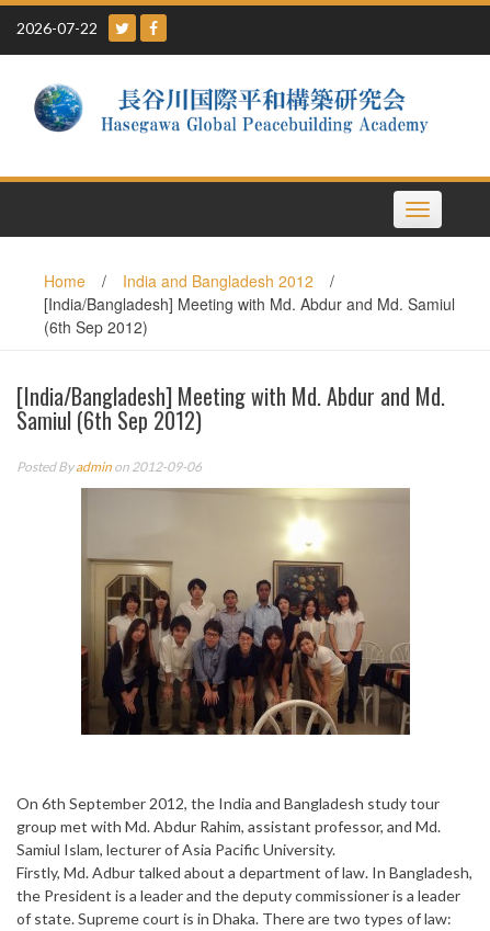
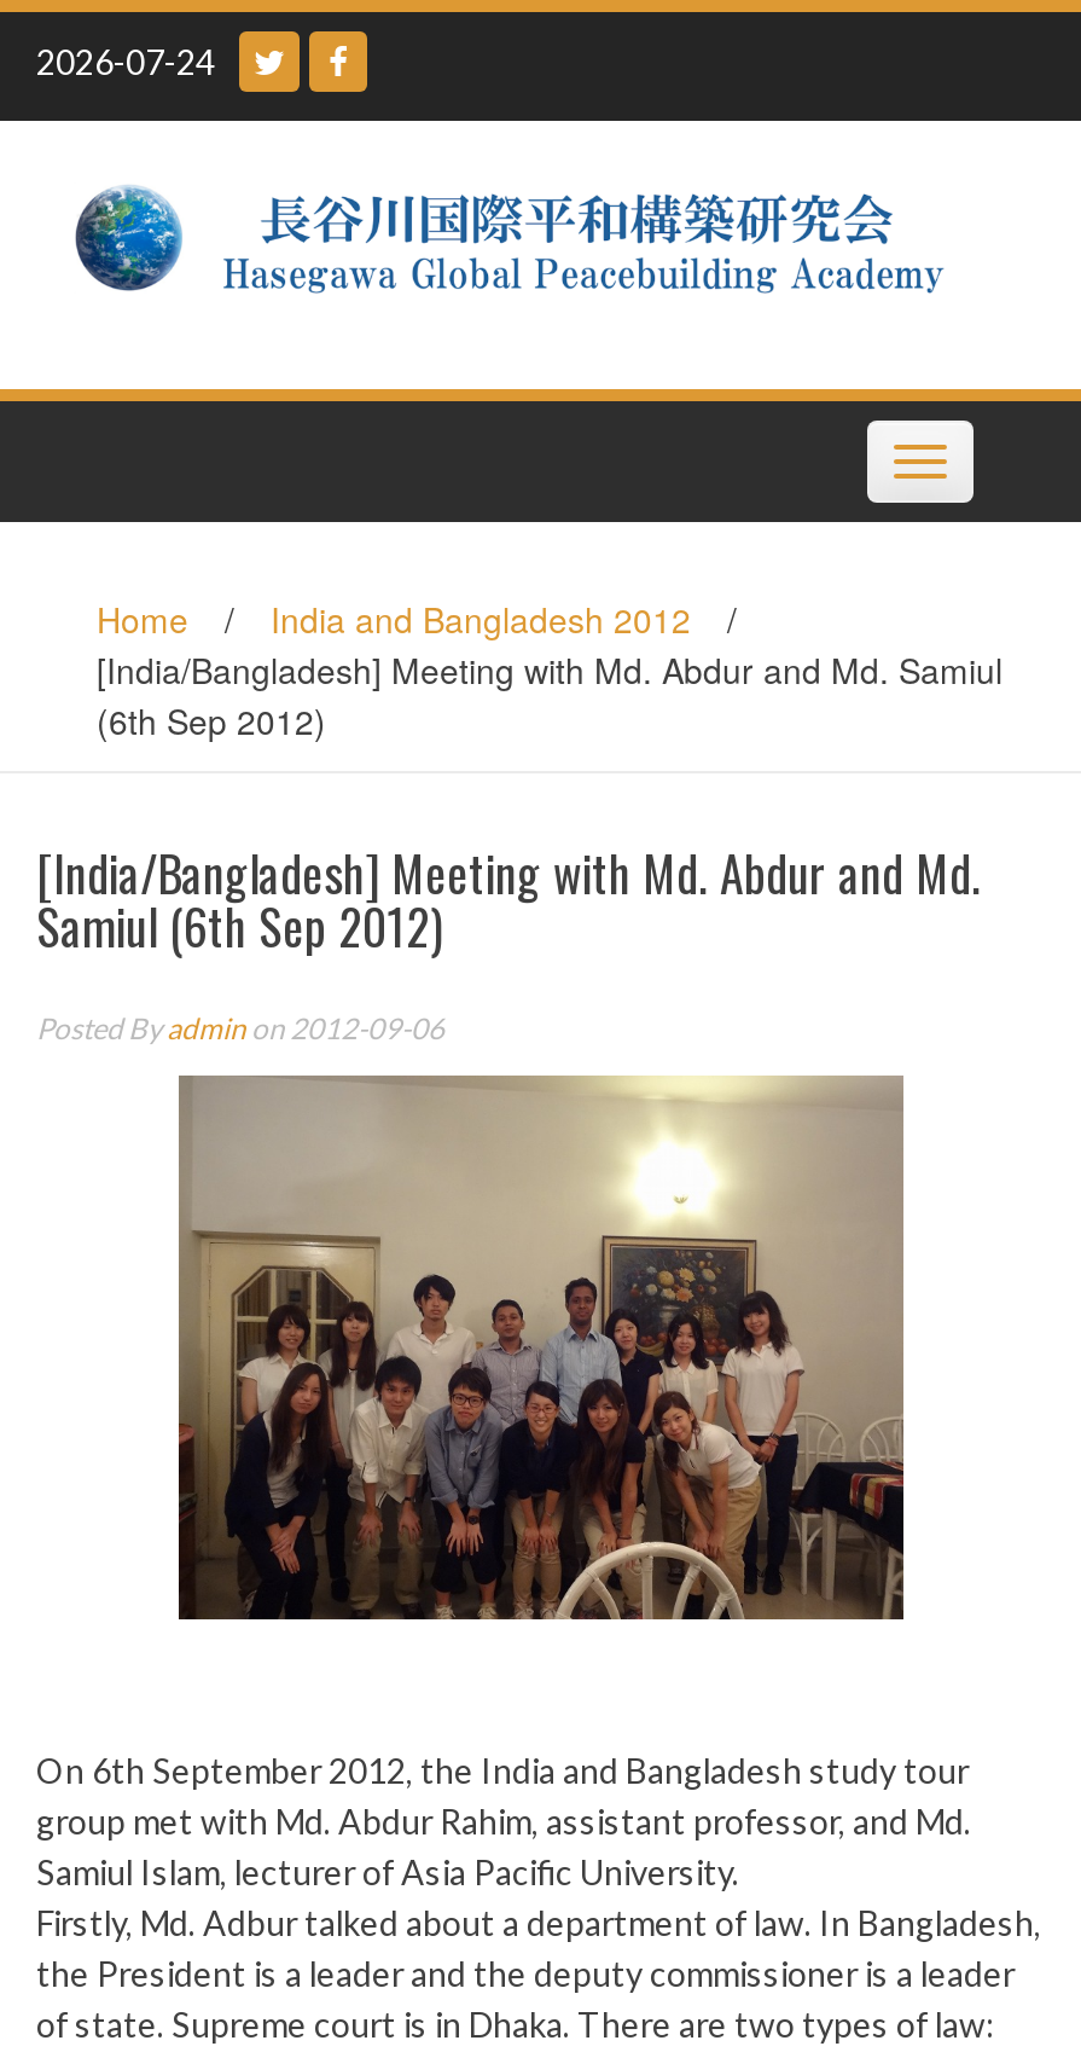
[16,19,98,37] 2026-07-22 -> [36,41,215,82] 2026-07-24

